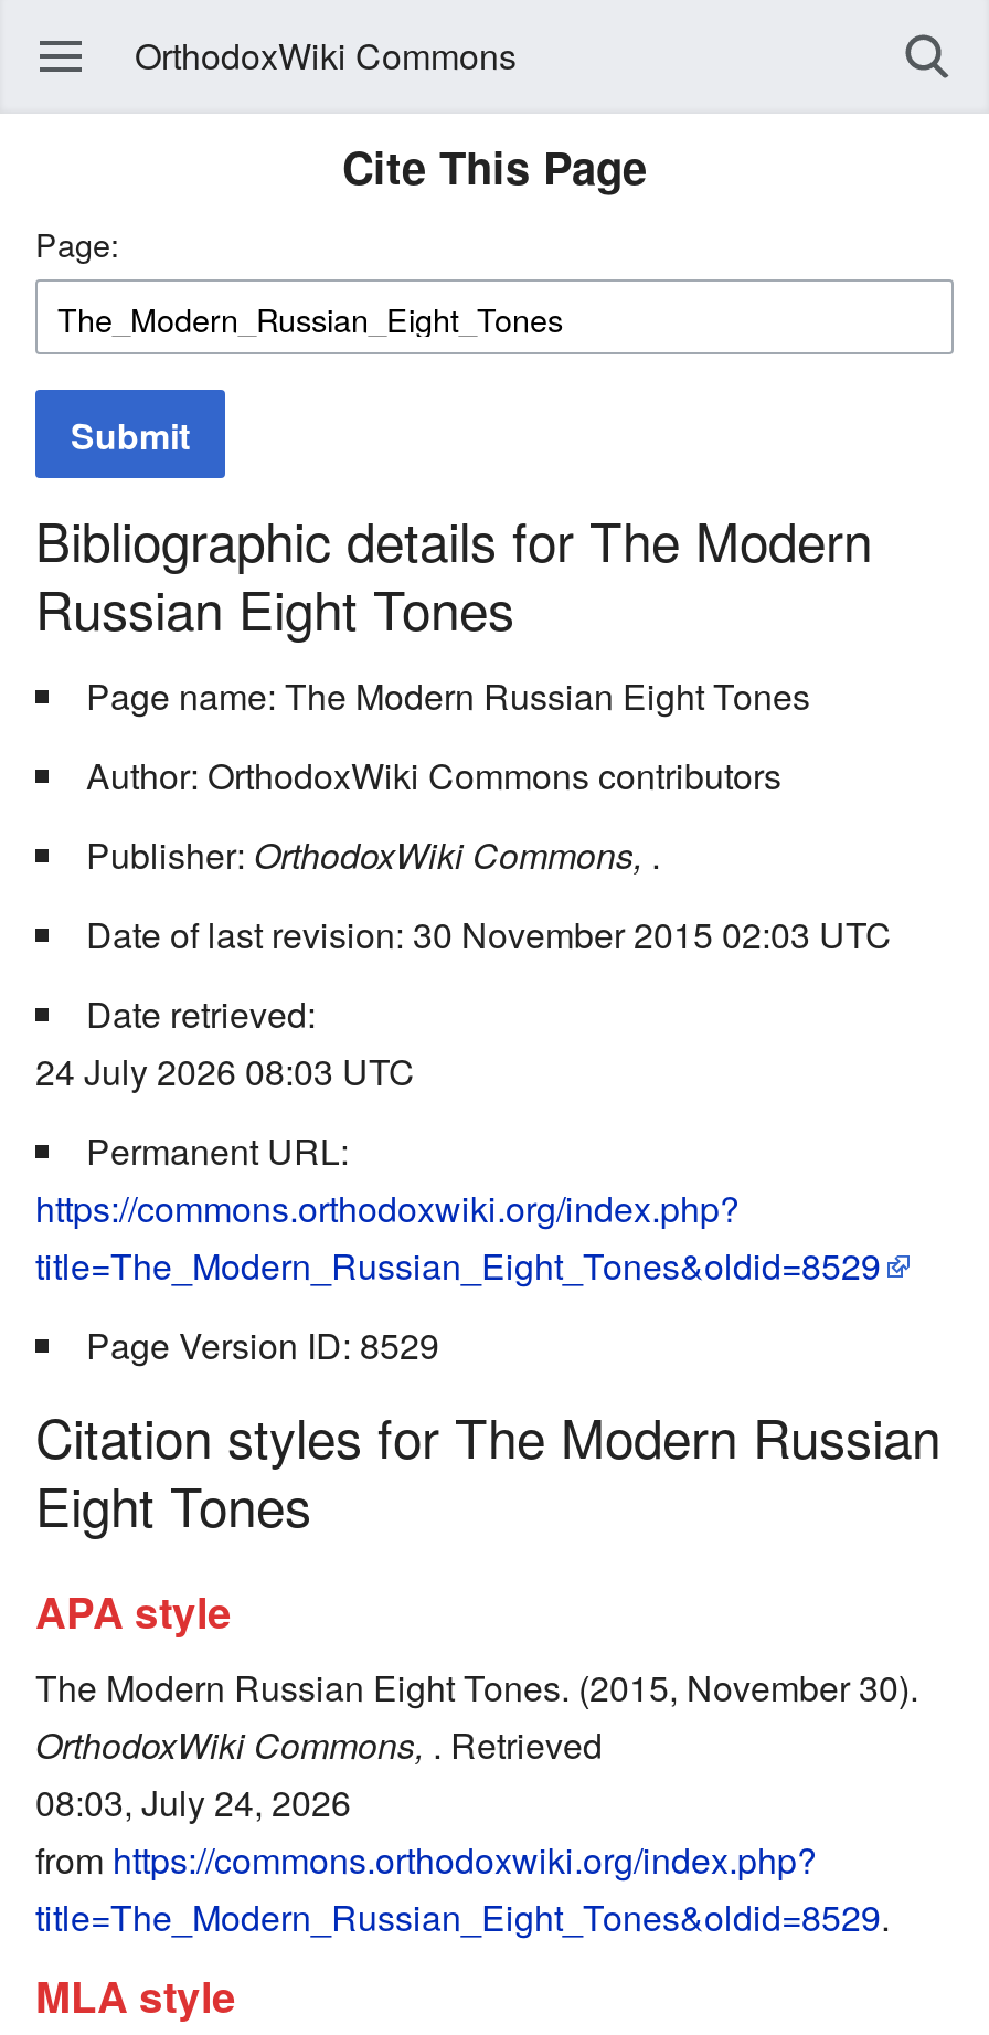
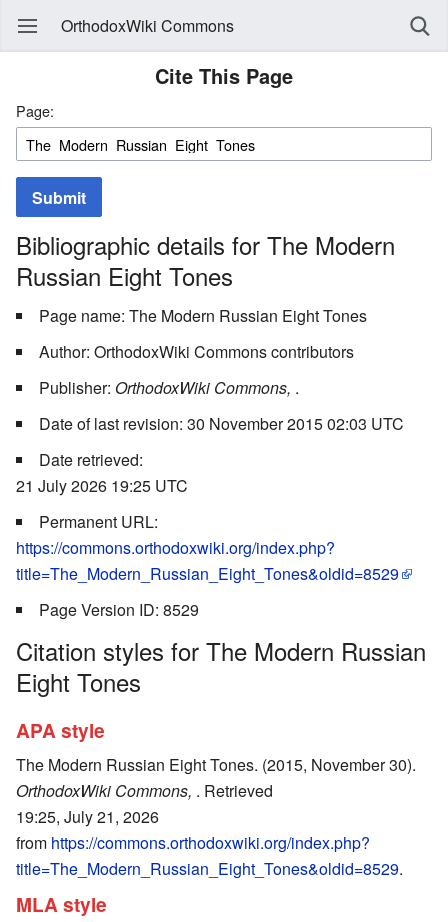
[35,1045,415,1096] 24 July 2026 08:03 UTC -> [16,474,188,497] 21 July 2026 19:25 UTC
[35,1777,351,1827] 08:03, July 24, 2026 -> [16,805,159,828] 19:25, July 21, 2026

